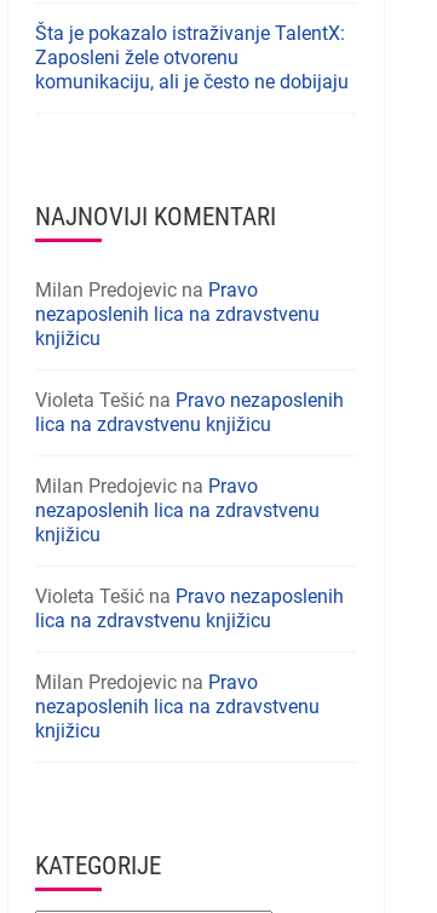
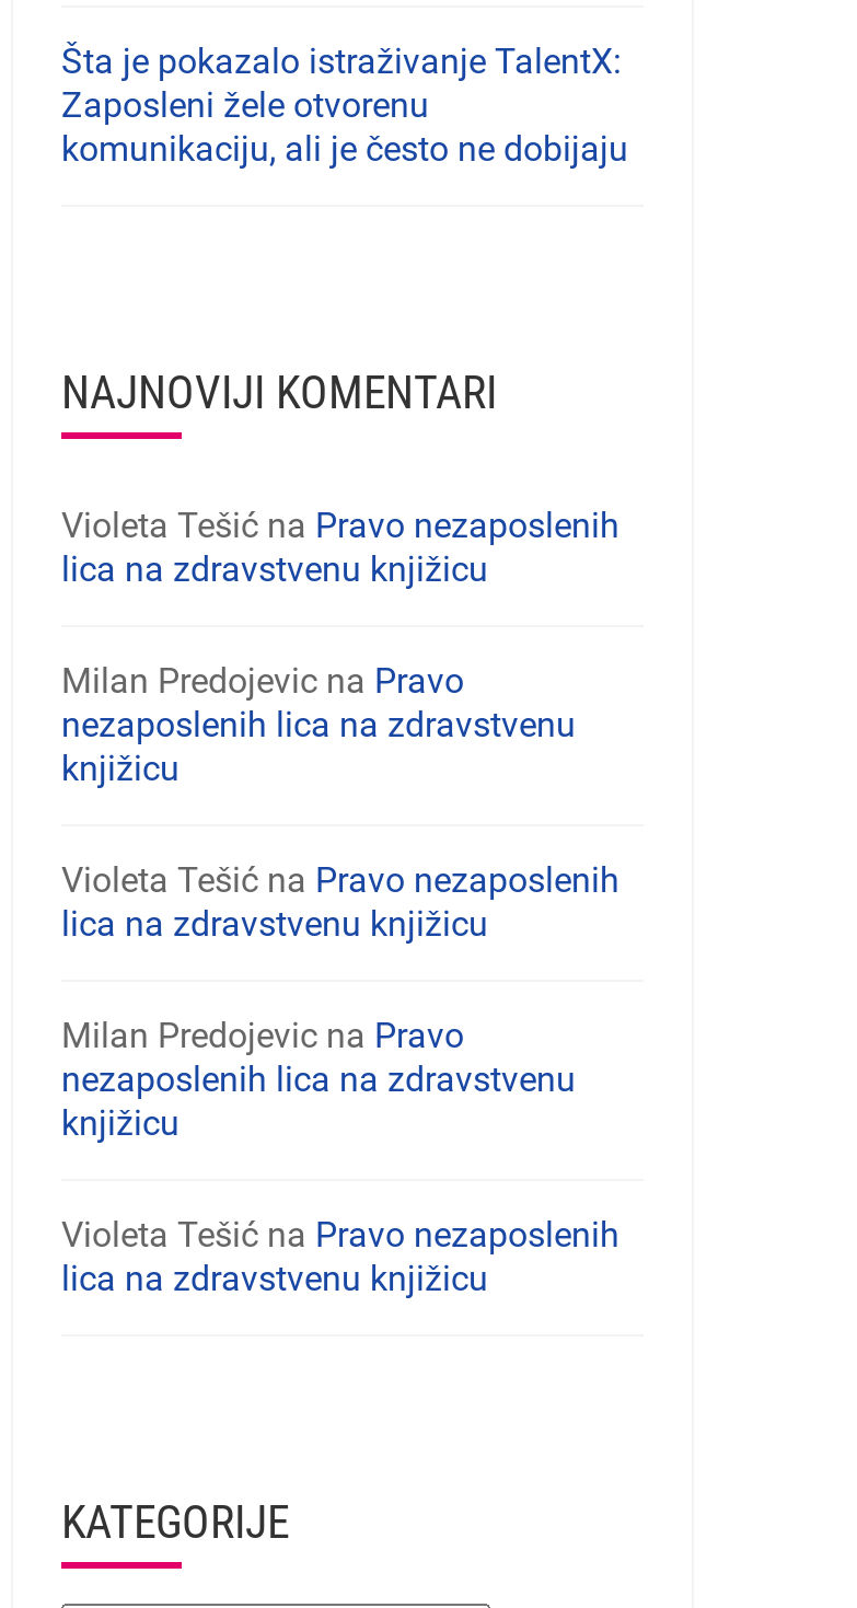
none -> [61,505,619,590] Violeta Tešić na Pravo nezaposlenih | lica na zdravstvenu knjižicu
moved [35,279,344,632] -> [61,660,619,1299]: Milan Predojevic na Pravo | nezaposlenih lica na zdravstvenu | knjižicu | ... | Violeta Tešić na Pravo nezaposlenih | lica na zdravstvenu knjižicu
[35,671,320,742] Milan Predojevic na Pravo | nezaposlenih lica na zdravstvenu | knjižicu -> none

